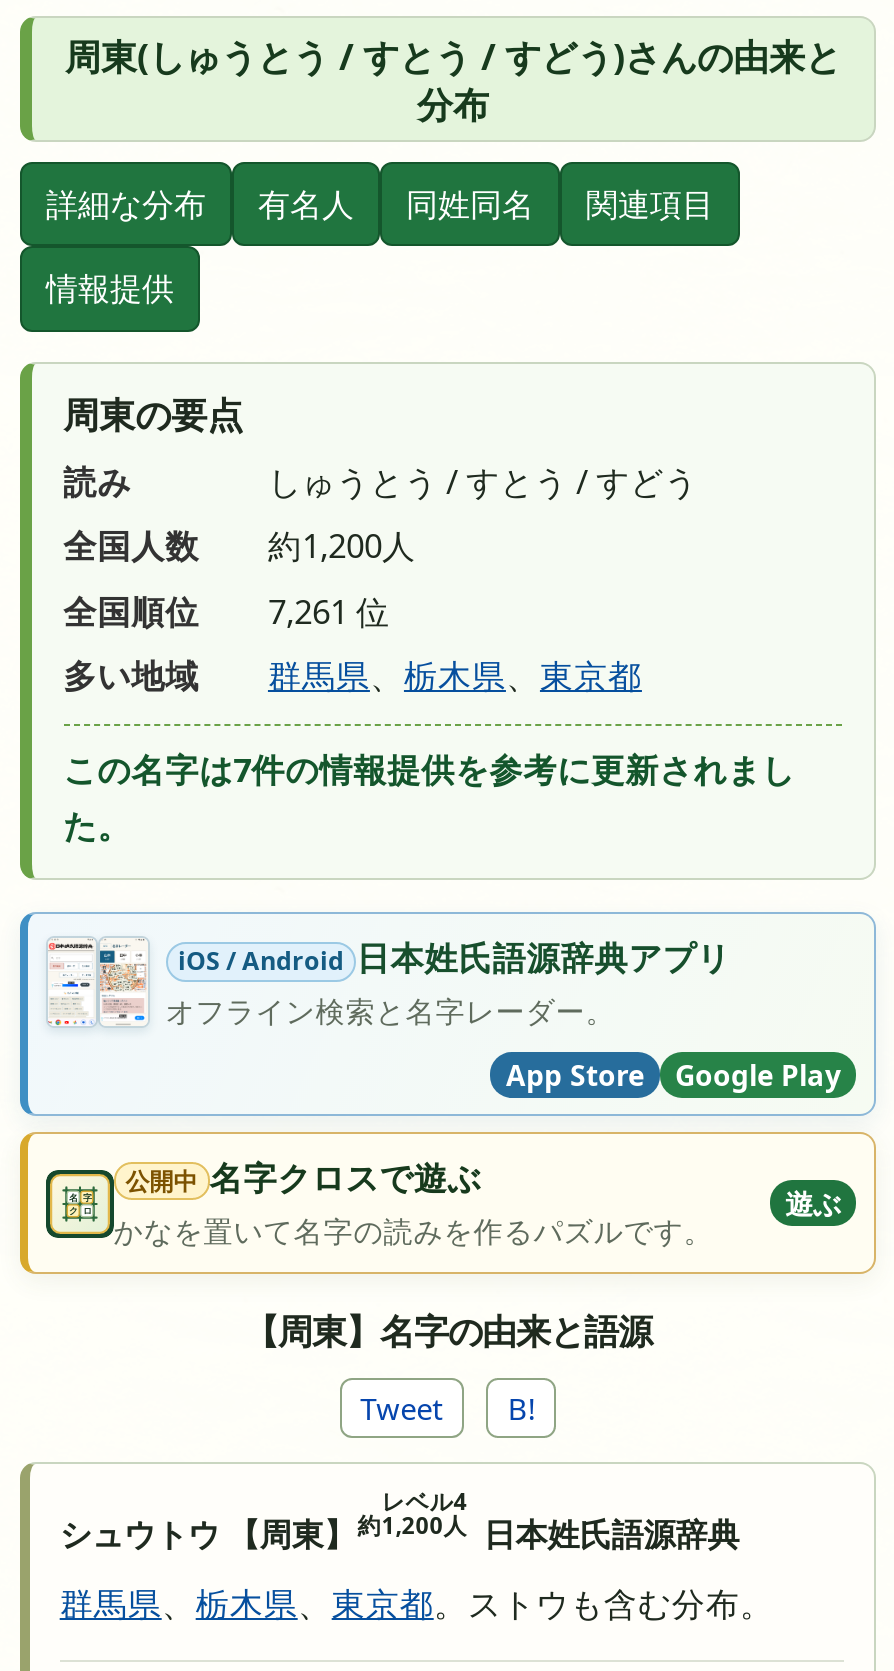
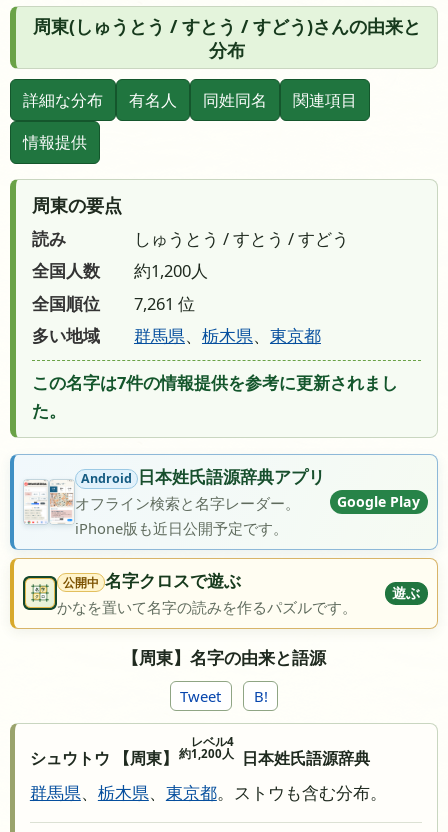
[46,934,731,1042] [image] | iOS / Android 日本姓氏語源辞典アプリ -> [24,465,325,525] [image] | Android 日本姓氏語源辞典アプリ
[506,1055,644,1093] App Store -> [75,518,288,538] iPhone版も近日公開予定です。
moved [675,1055,841,1093] -> [337,492,420,511]: Google Play

